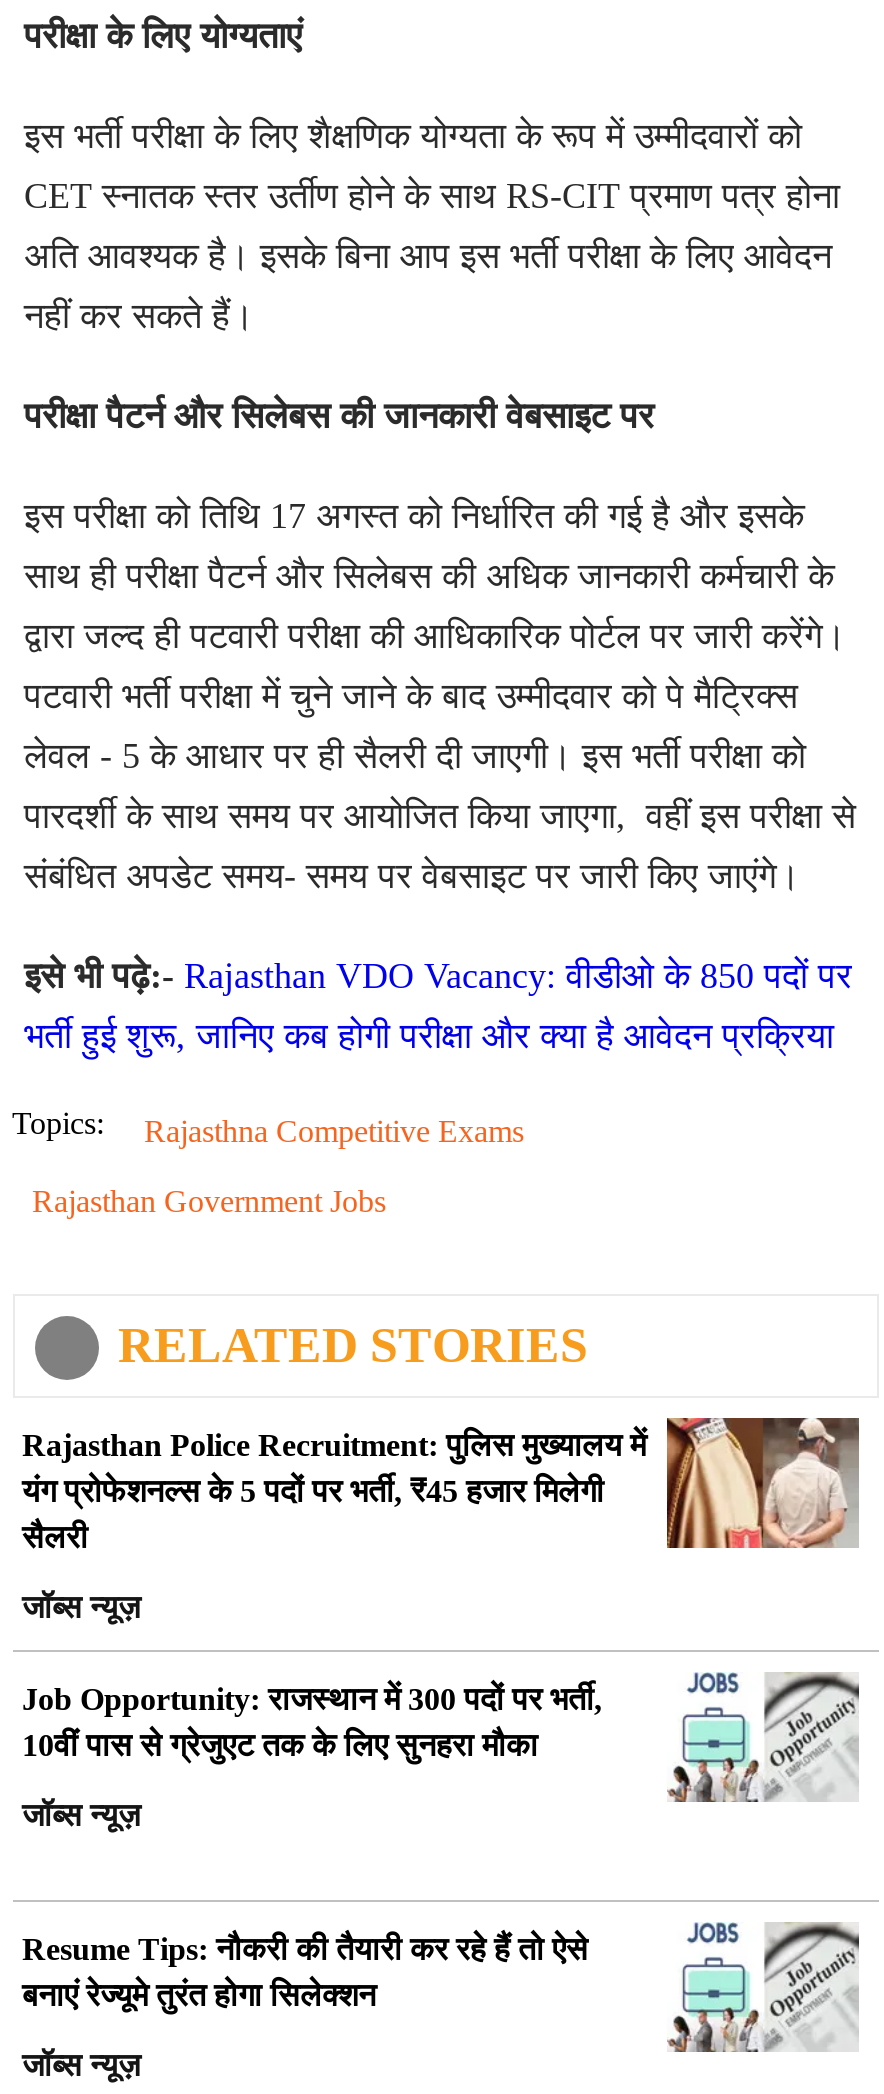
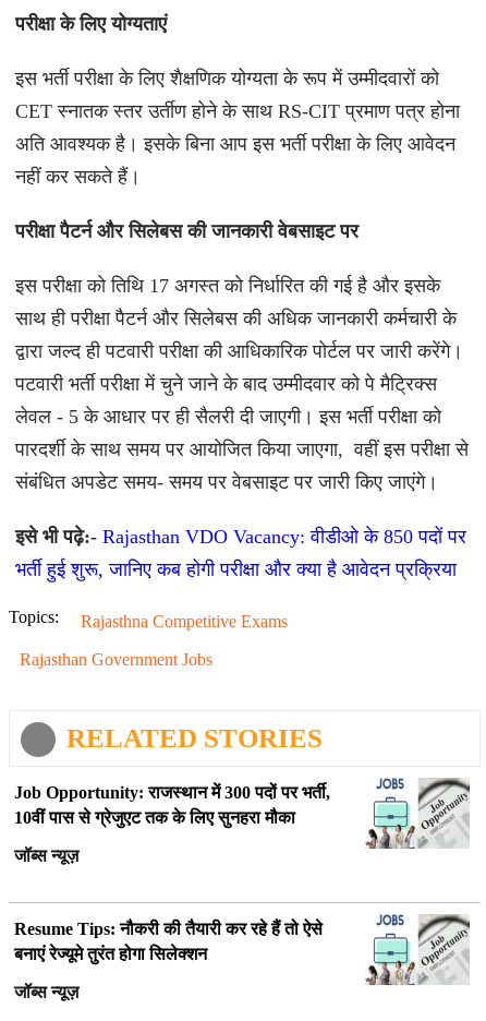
[22,1416,861,1624] [image] | Rajasthan Police Recruitment: पुलिस मुख्यालय में | यंग प्रोफेशनल्स के 5 पदों पर भर्ती, ₹45 हजार मिलेगी | सैलरी | जॉब्स न्यूज़ -> none

